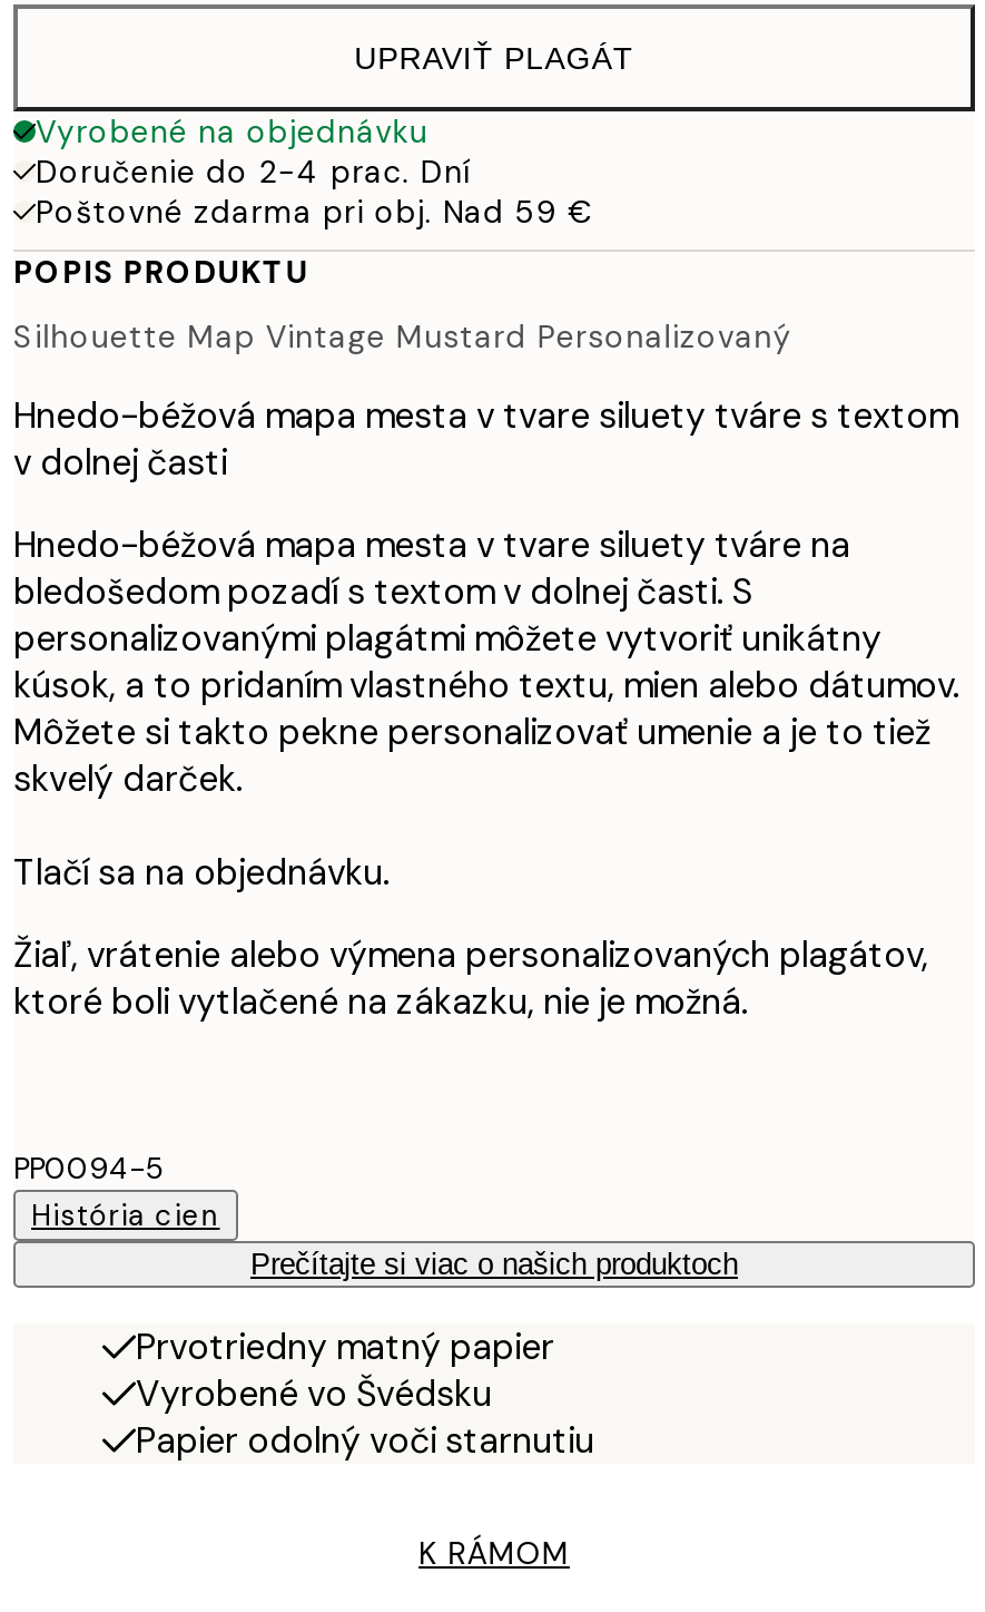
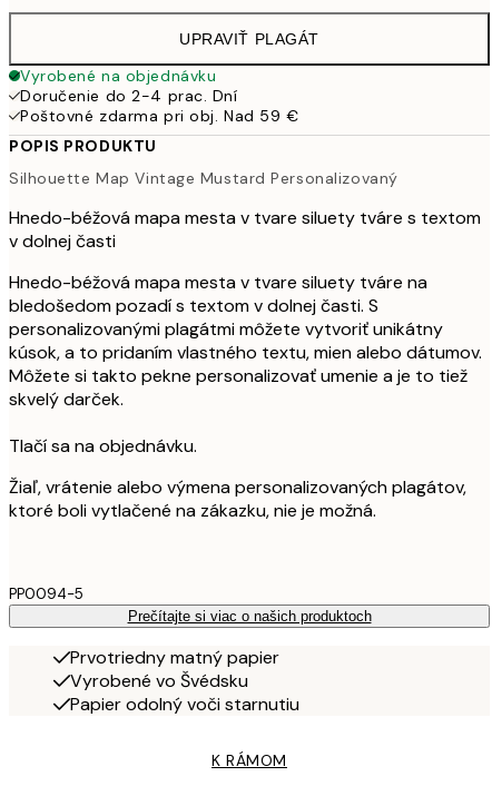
[31,1197,220,1235] História cien -> none

